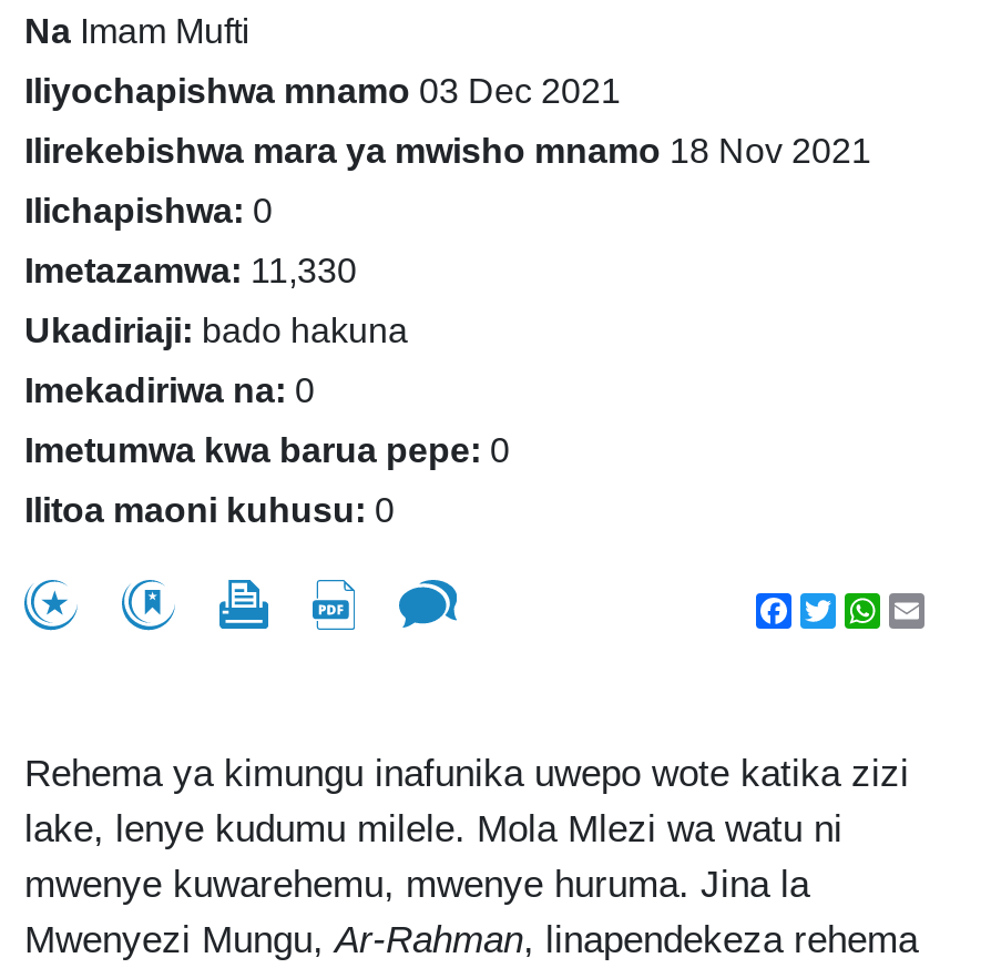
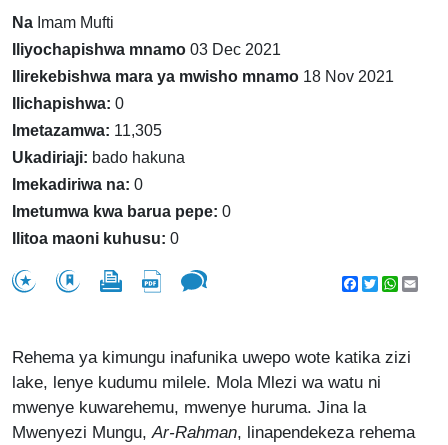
[24,252,357,289] Imetazamwa: 11,330 -> [12,122,162,139] Imetazamwa: 11,305

